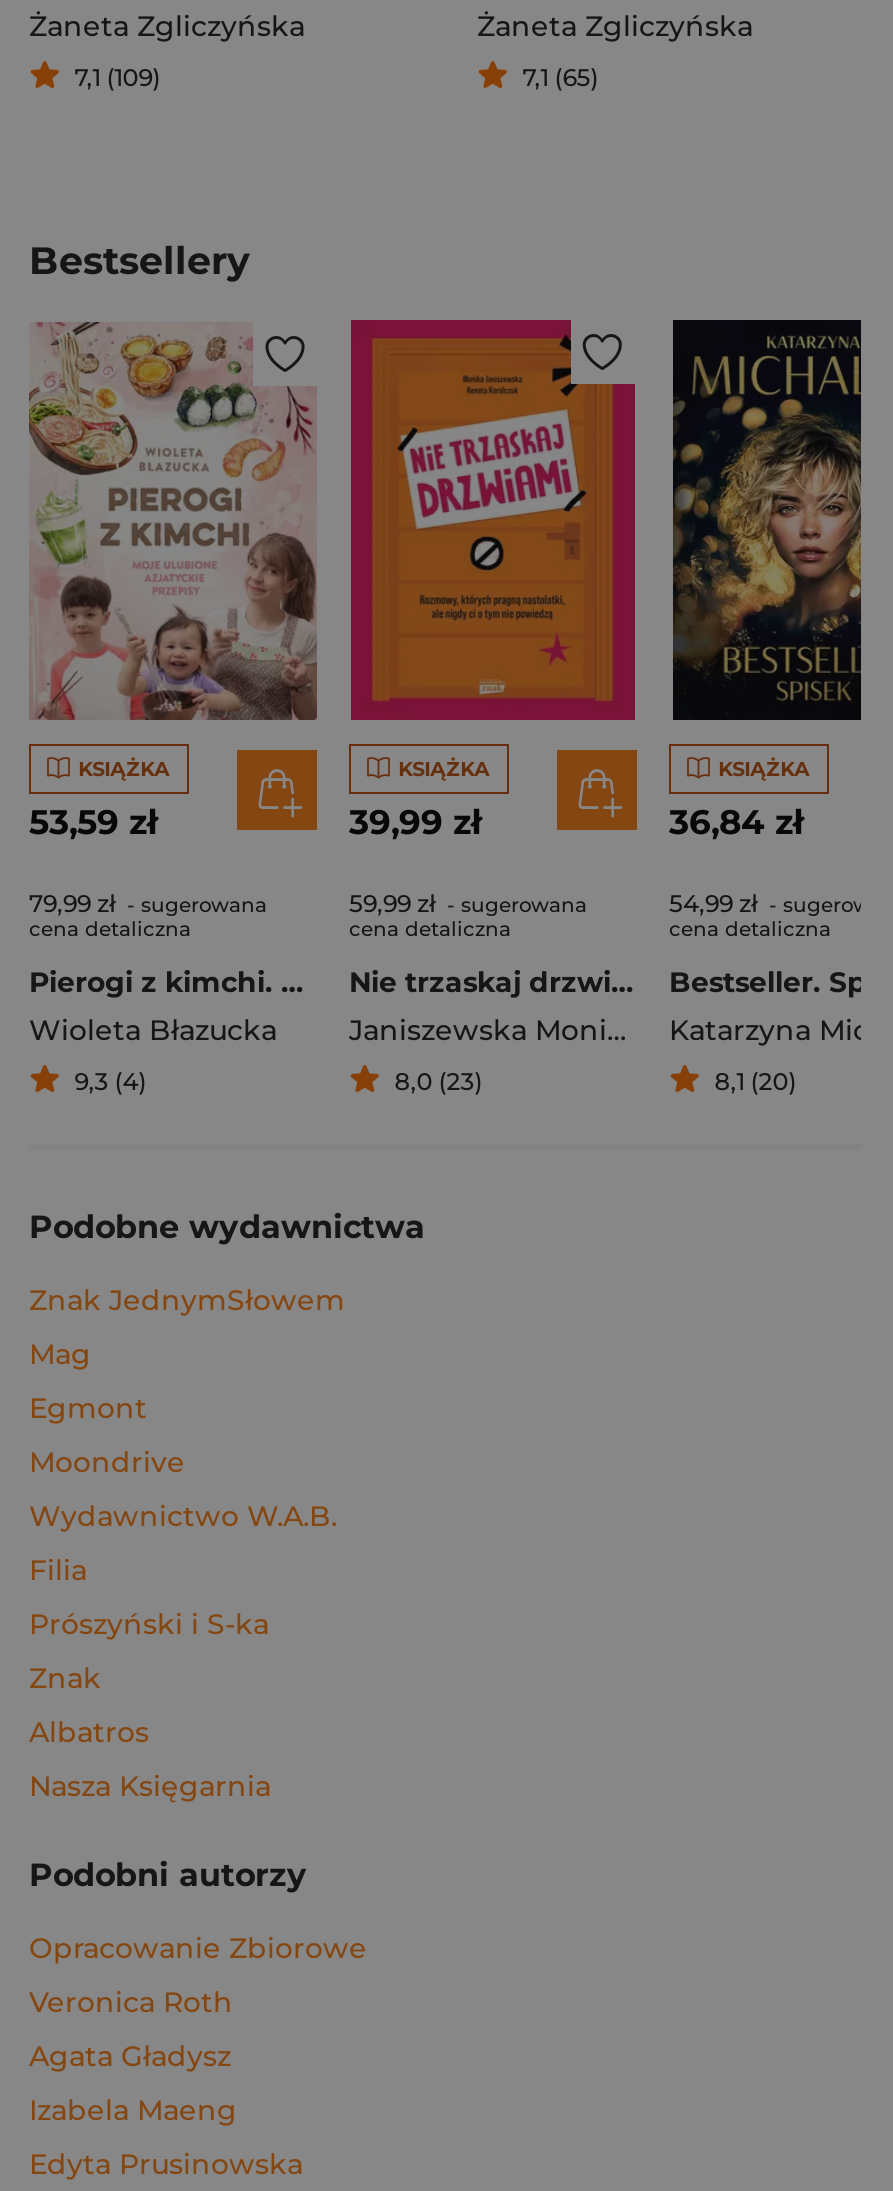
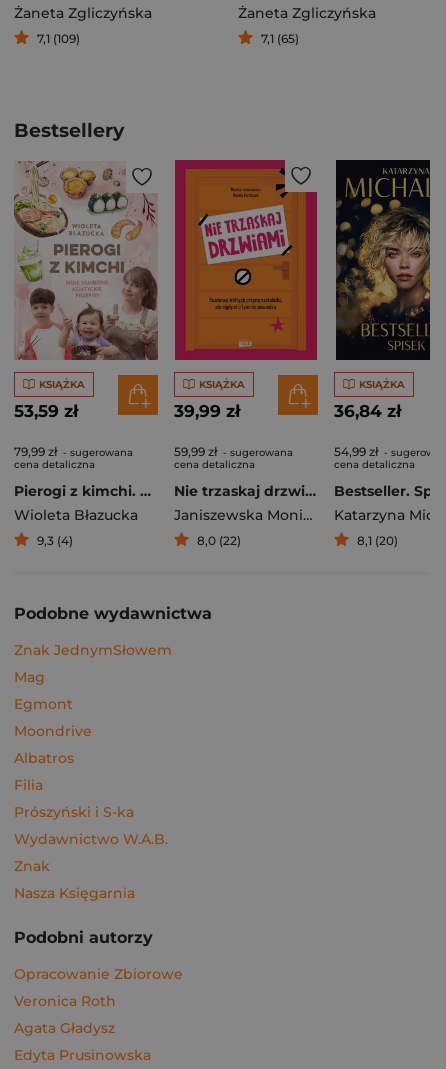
[395,1066,483,1096] 8,0 (23) -> [197,533,241,548] 8,0 (22)
moved [29,1498,337,1534] -> [14,830,168,848]: Wydawnictwo W.A.B.
moved [29,1660,101,1696] -> [14,857,50,875]: Znak
moved [29,1714,149,1750] -> [14,749,74,767]: Albatros
[29,2092,237,2128] Izabela Maeng -> none

